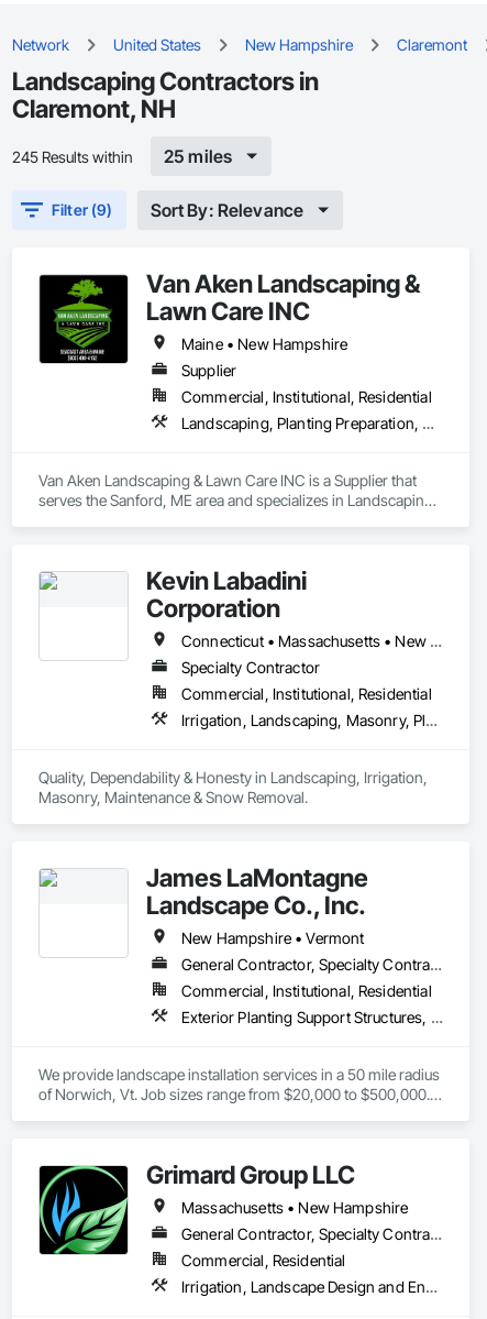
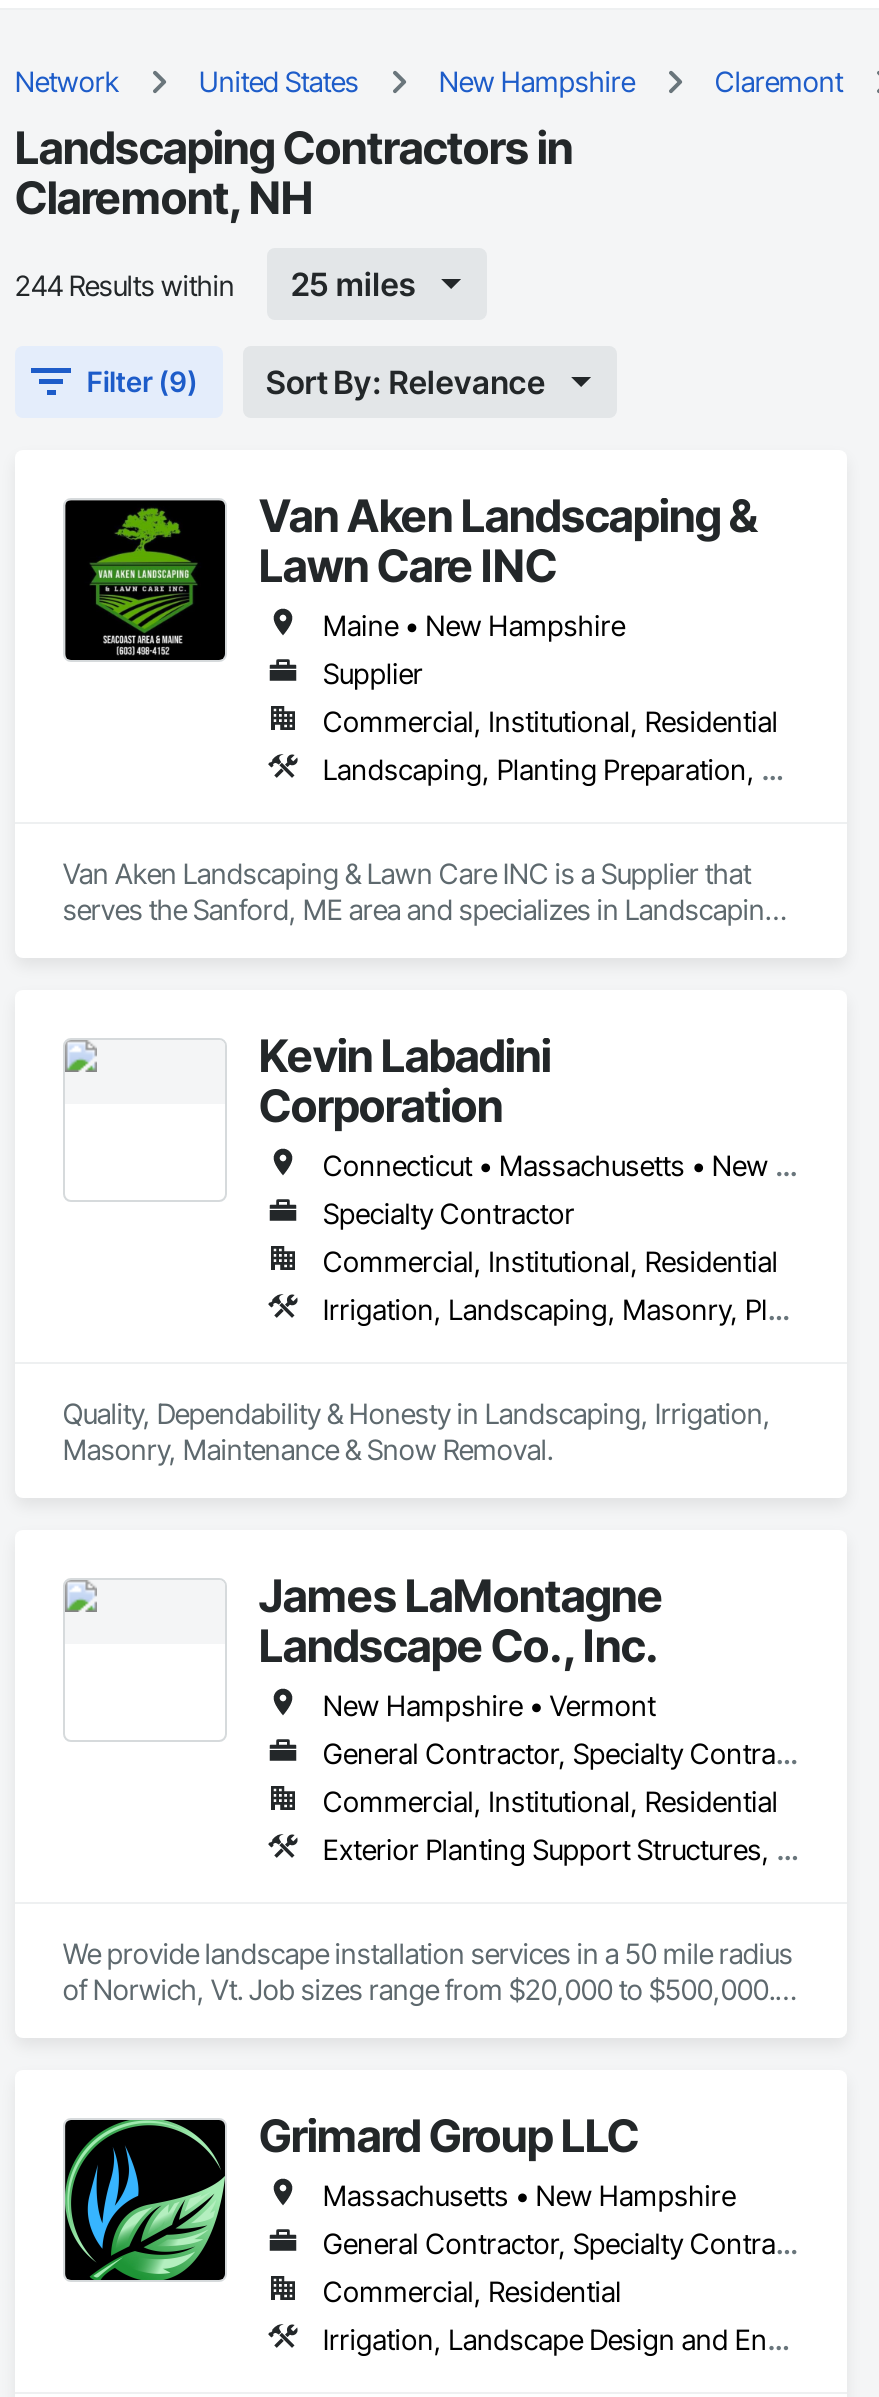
[12,147,133,166] 245 Results within -> [15,267,235,301] 244 Results within

